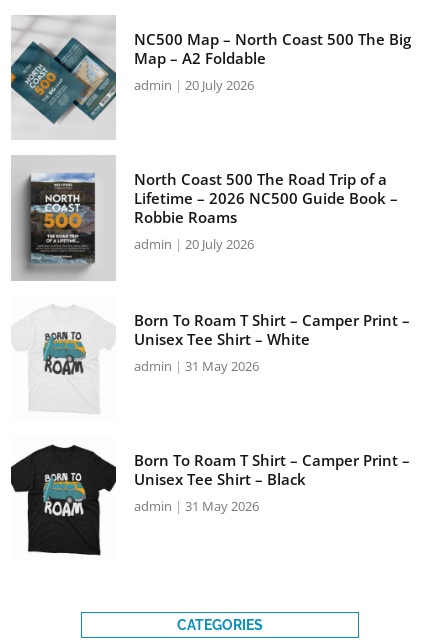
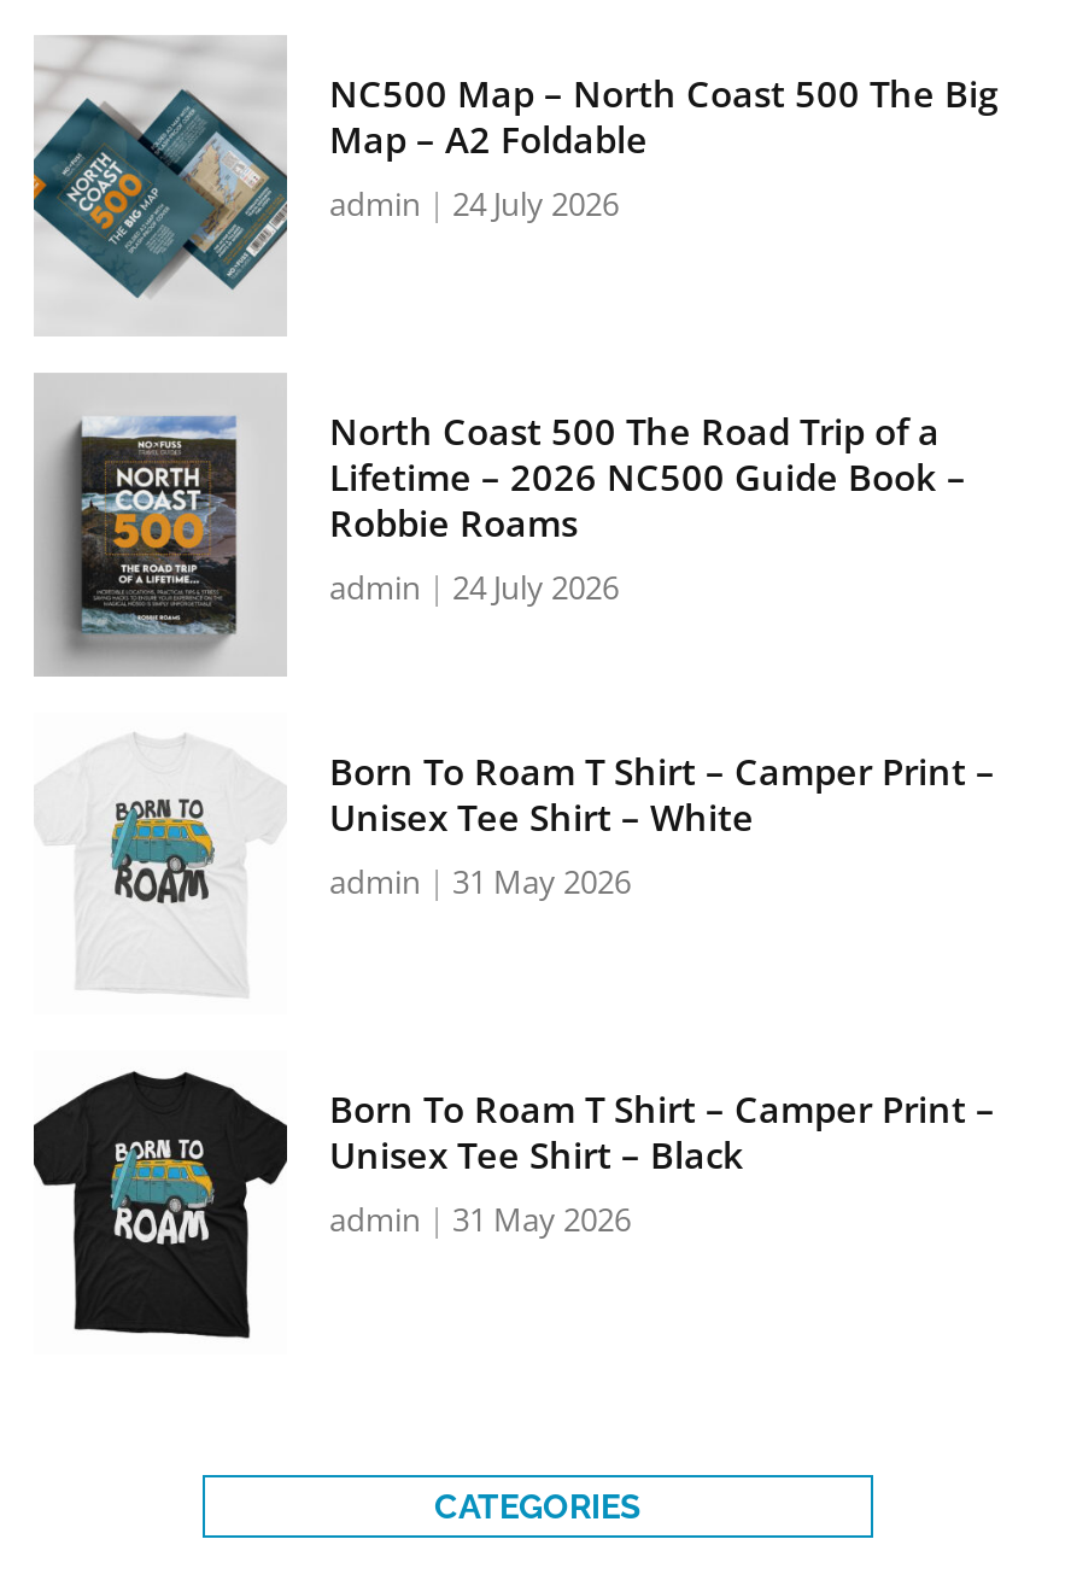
[133,76,253,94] admin 20 July 2026 -> [329,182,619,226] admin 24 July 2026
[133,235,253,253] admin 20 July 2026 -> [329,566,619,610] admin 24 July 2026

